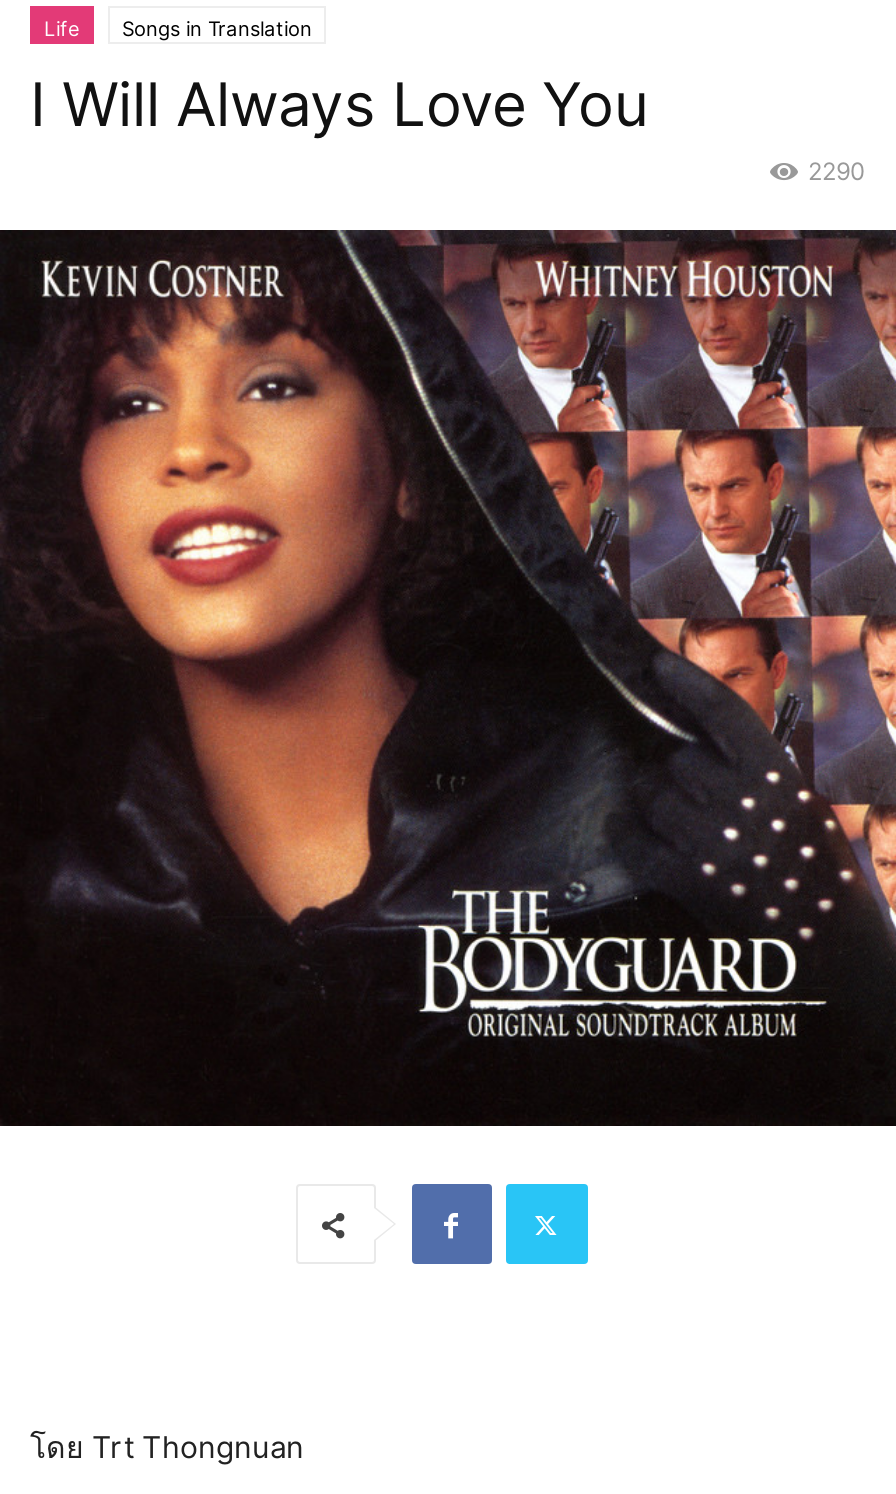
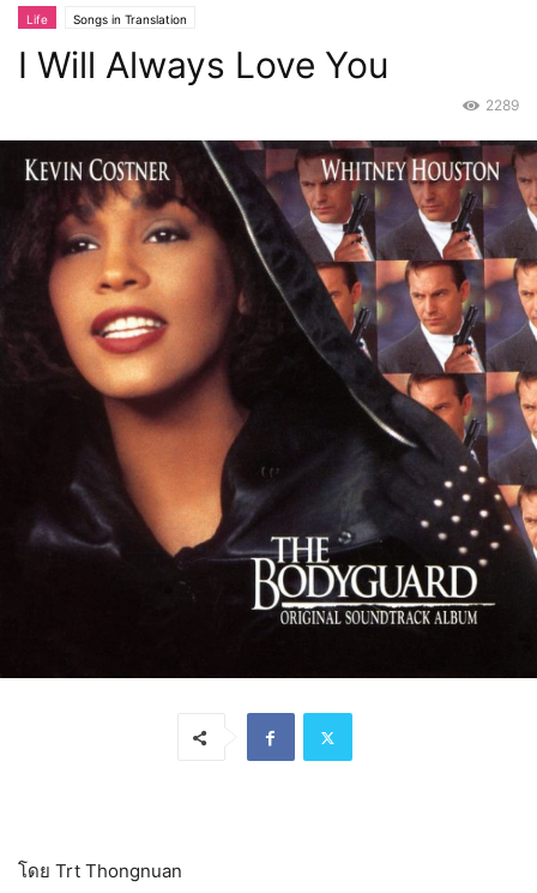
[808,156,866,186] 2290 -> [485,96,519,114] 2289

